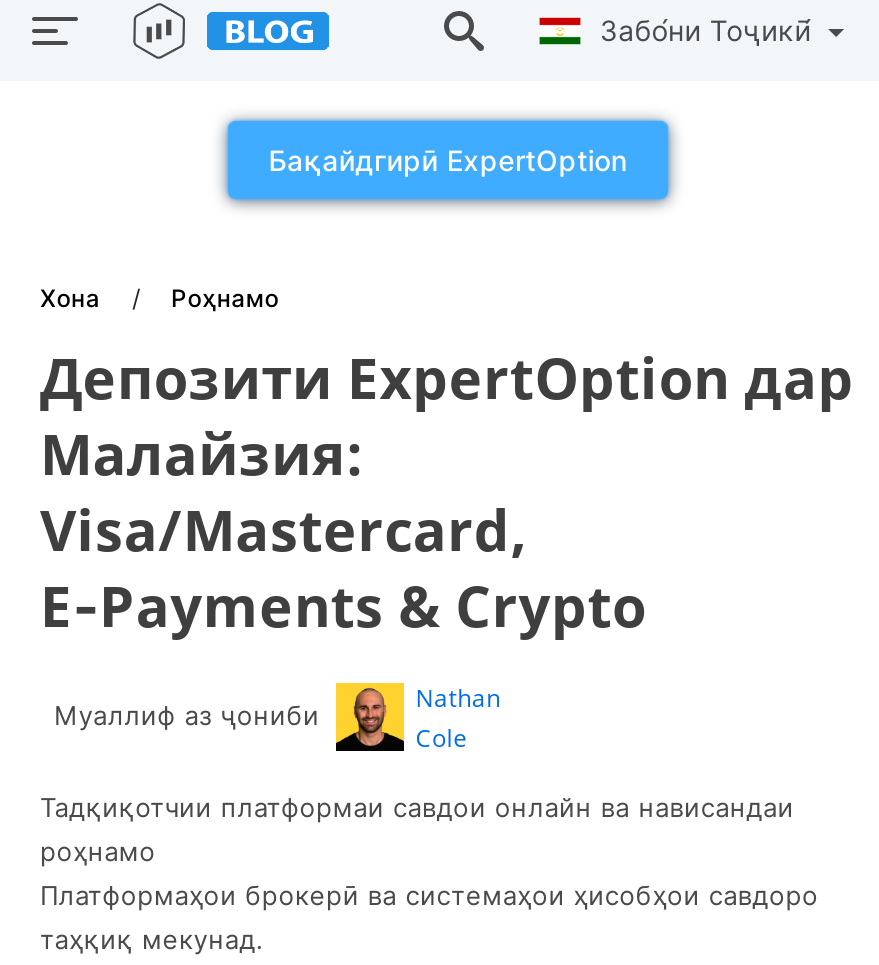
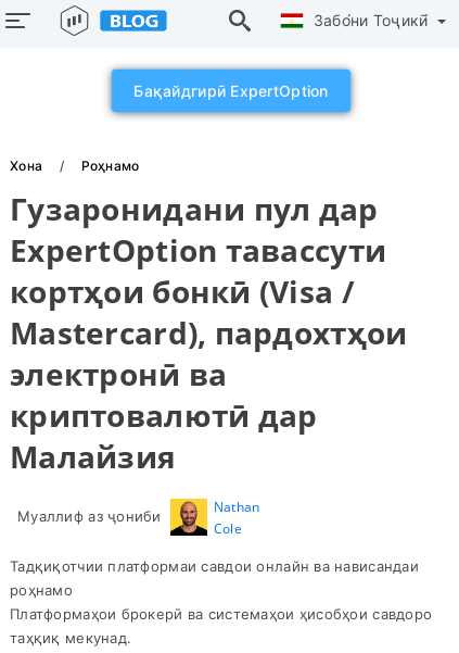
[40,339,854,643] Депозити ExpertOption дар | Малайзия: | Visa/Mastercard, | E‑Payments & Crypto -> [10,188,407,477] Гузаронидани пул дар | ExpertOption тавассути | кортҳои бонкӣ (Visa / | Mastercard), пардохтҳои | электронӣ ва | криптовалютӣ дар | Малайзия

